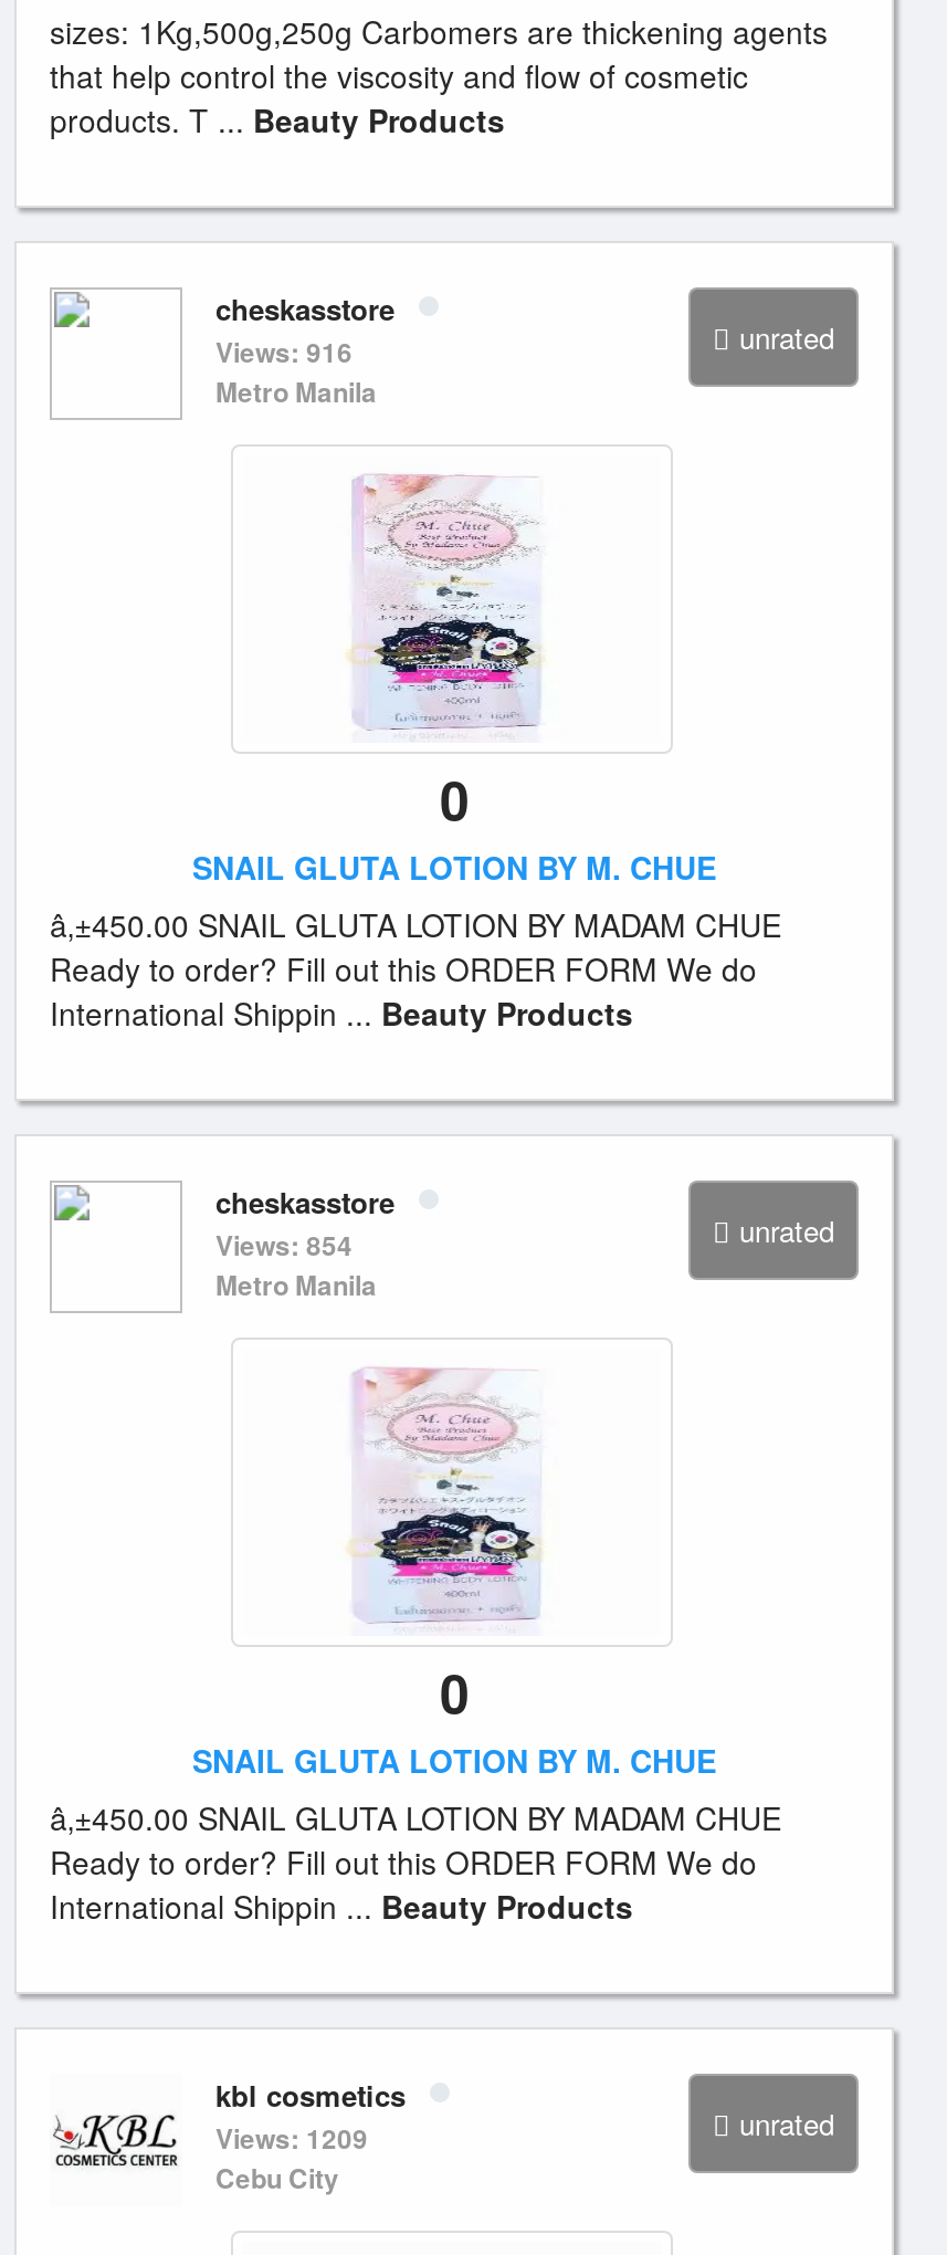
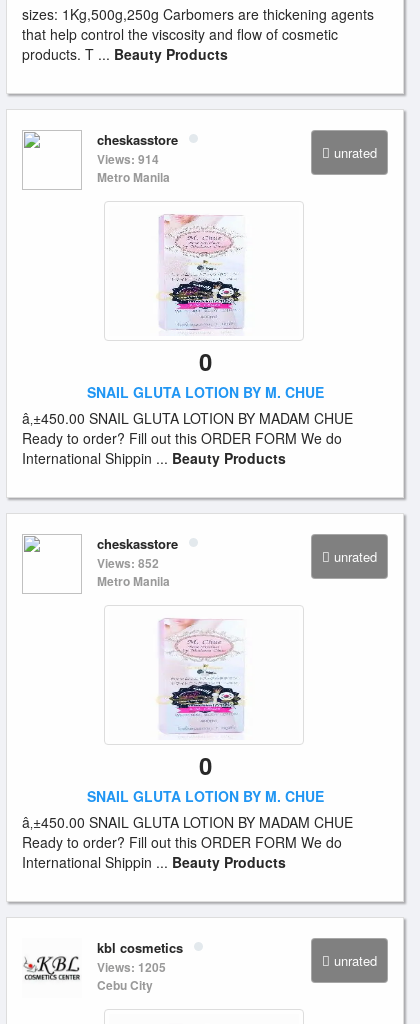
[215,332,353,371] Views: 916 -> [97,150,159,168] Views: 914
[215,1225,353,1265] Views: 854 -> [97,554,159,572] Views: 852
[215,2118,368,2158] Views: 1209 -> [97,958,166,976] Views: 1205

